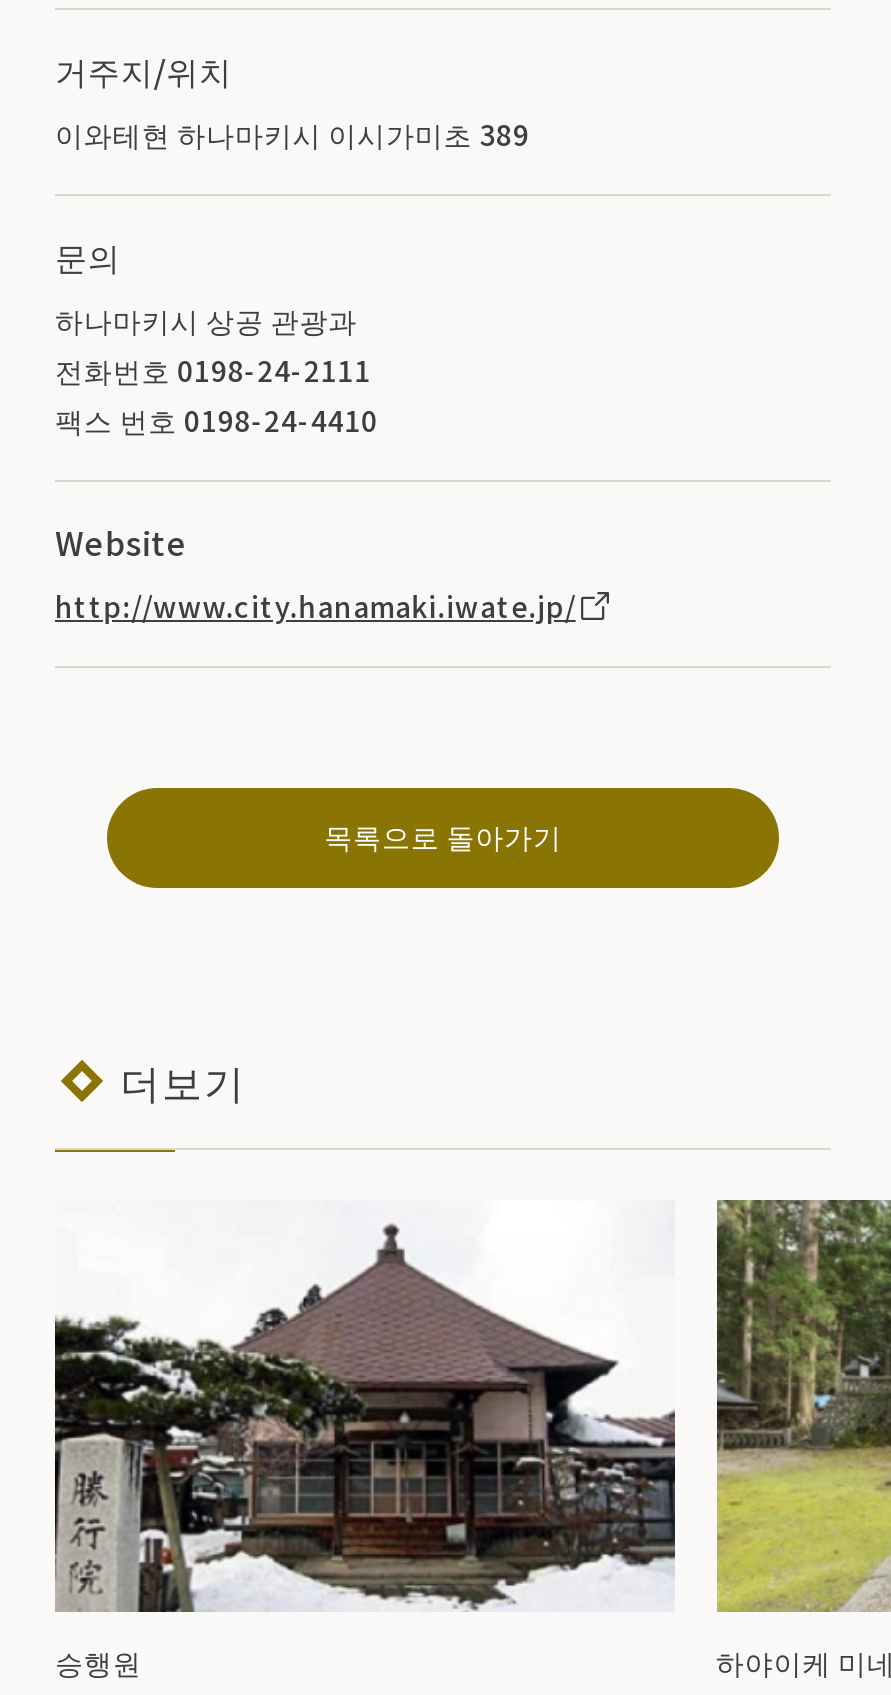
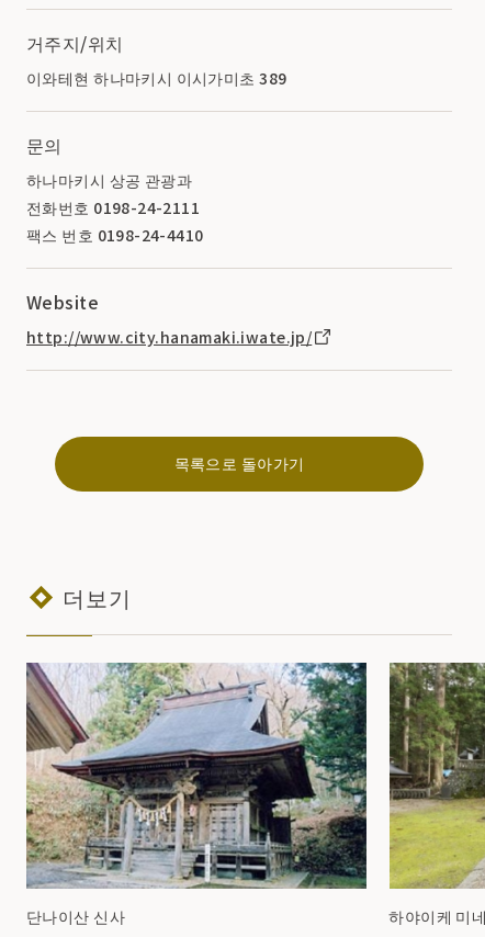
[53,1200,675,1683] [image] | 승행원 -> [25,662,368,928] [image] | 단나이산 신사

